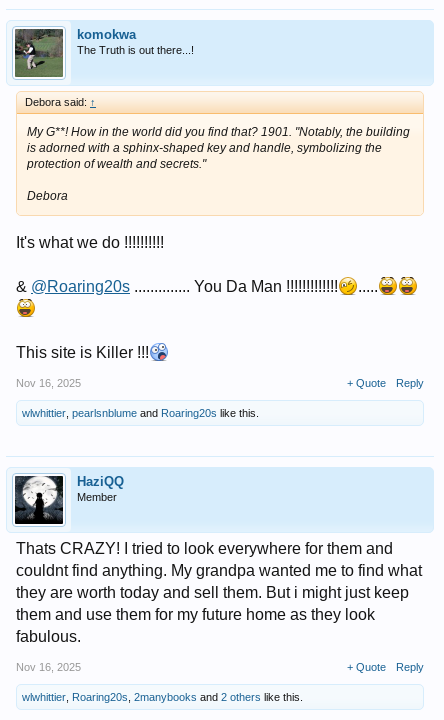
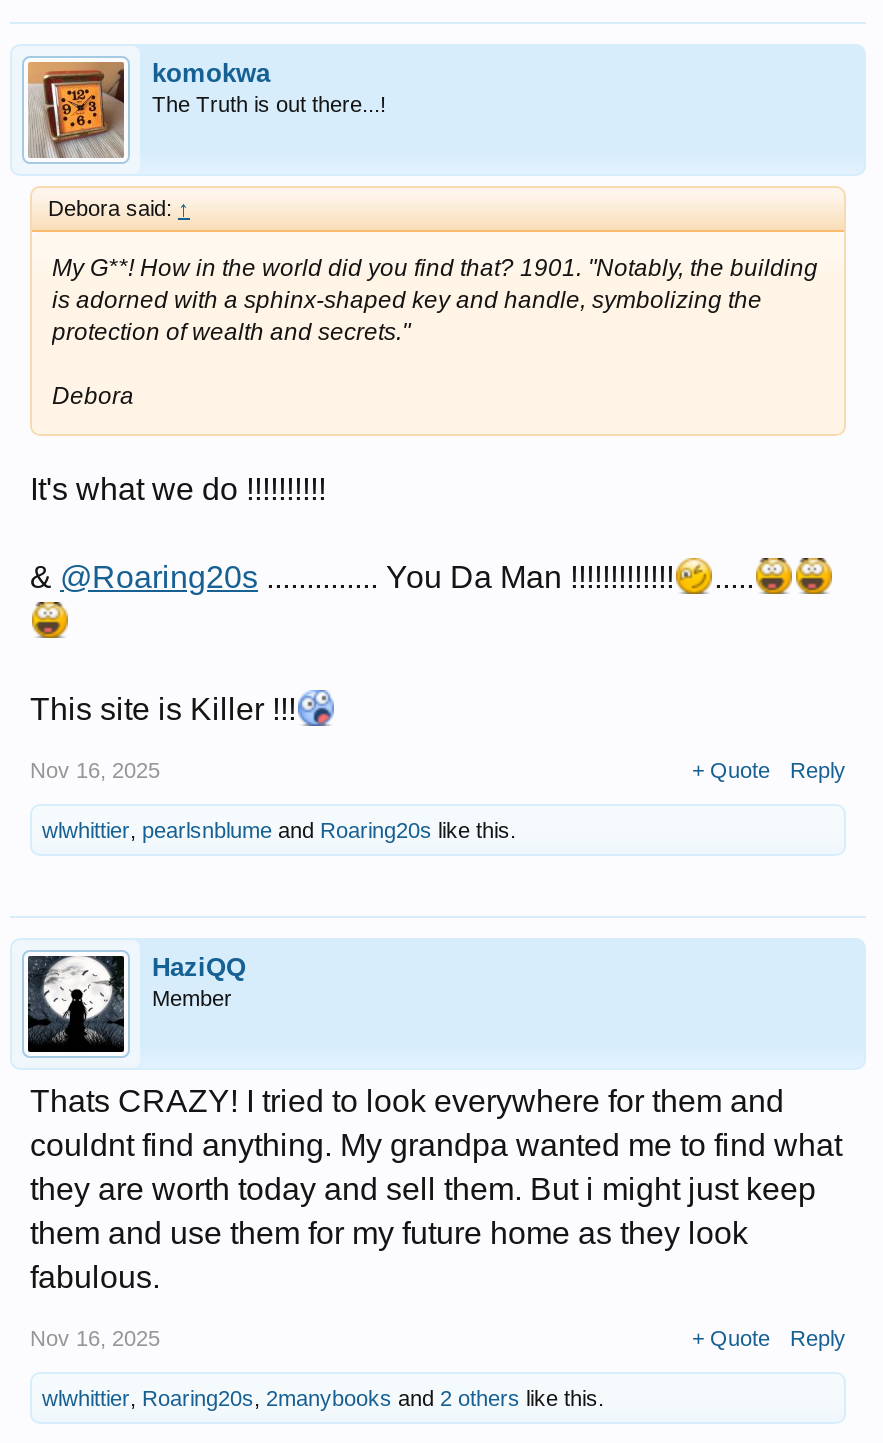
[14,28,64,77] [image] -> [26,60,126,158] [image]

